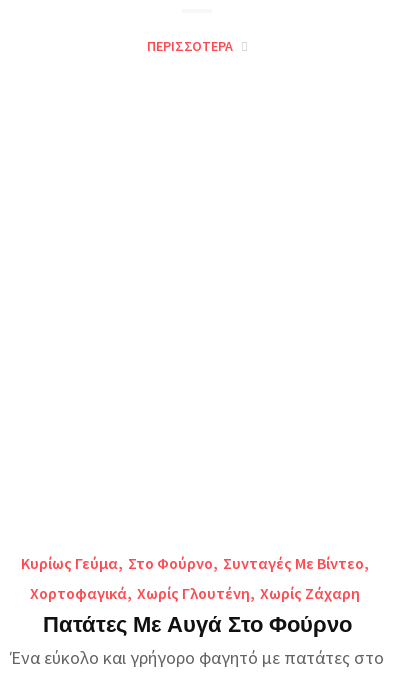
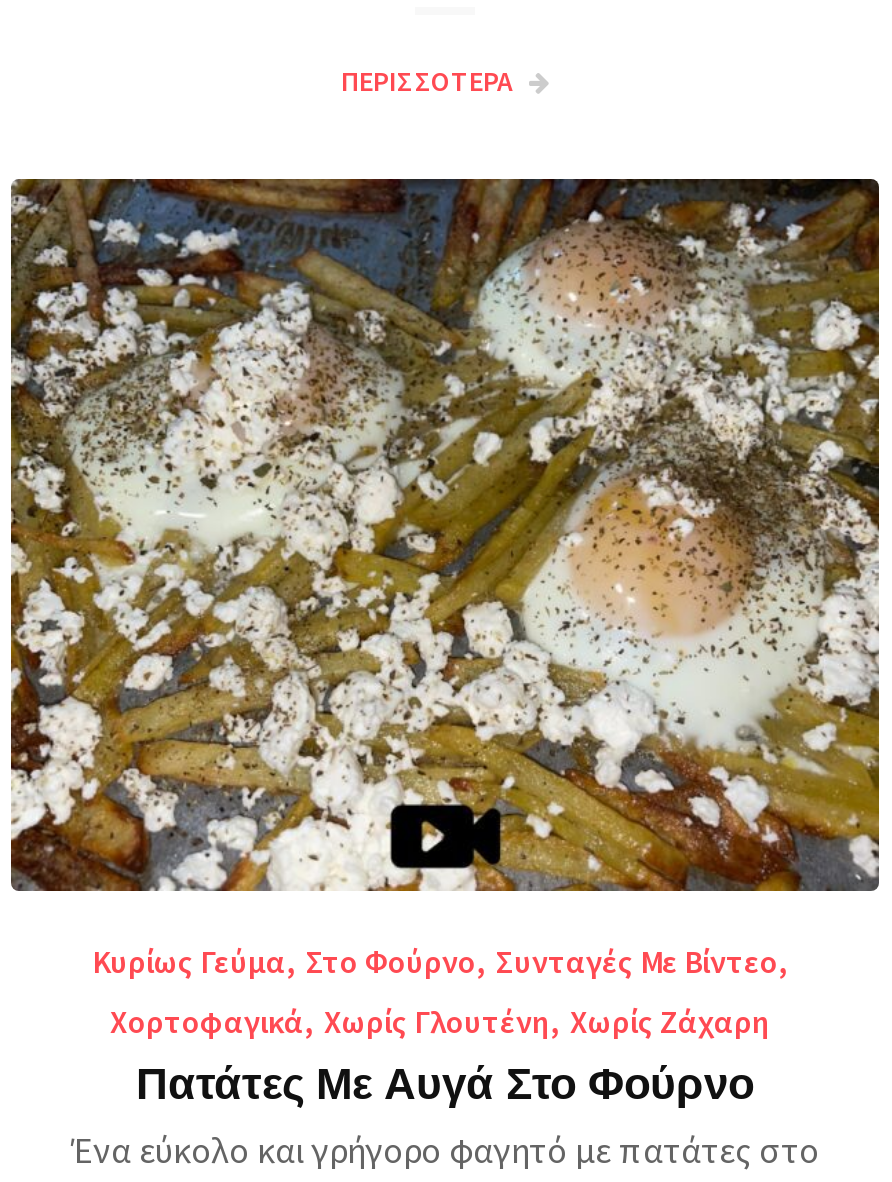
none -> [9,176,881,894] [image]

